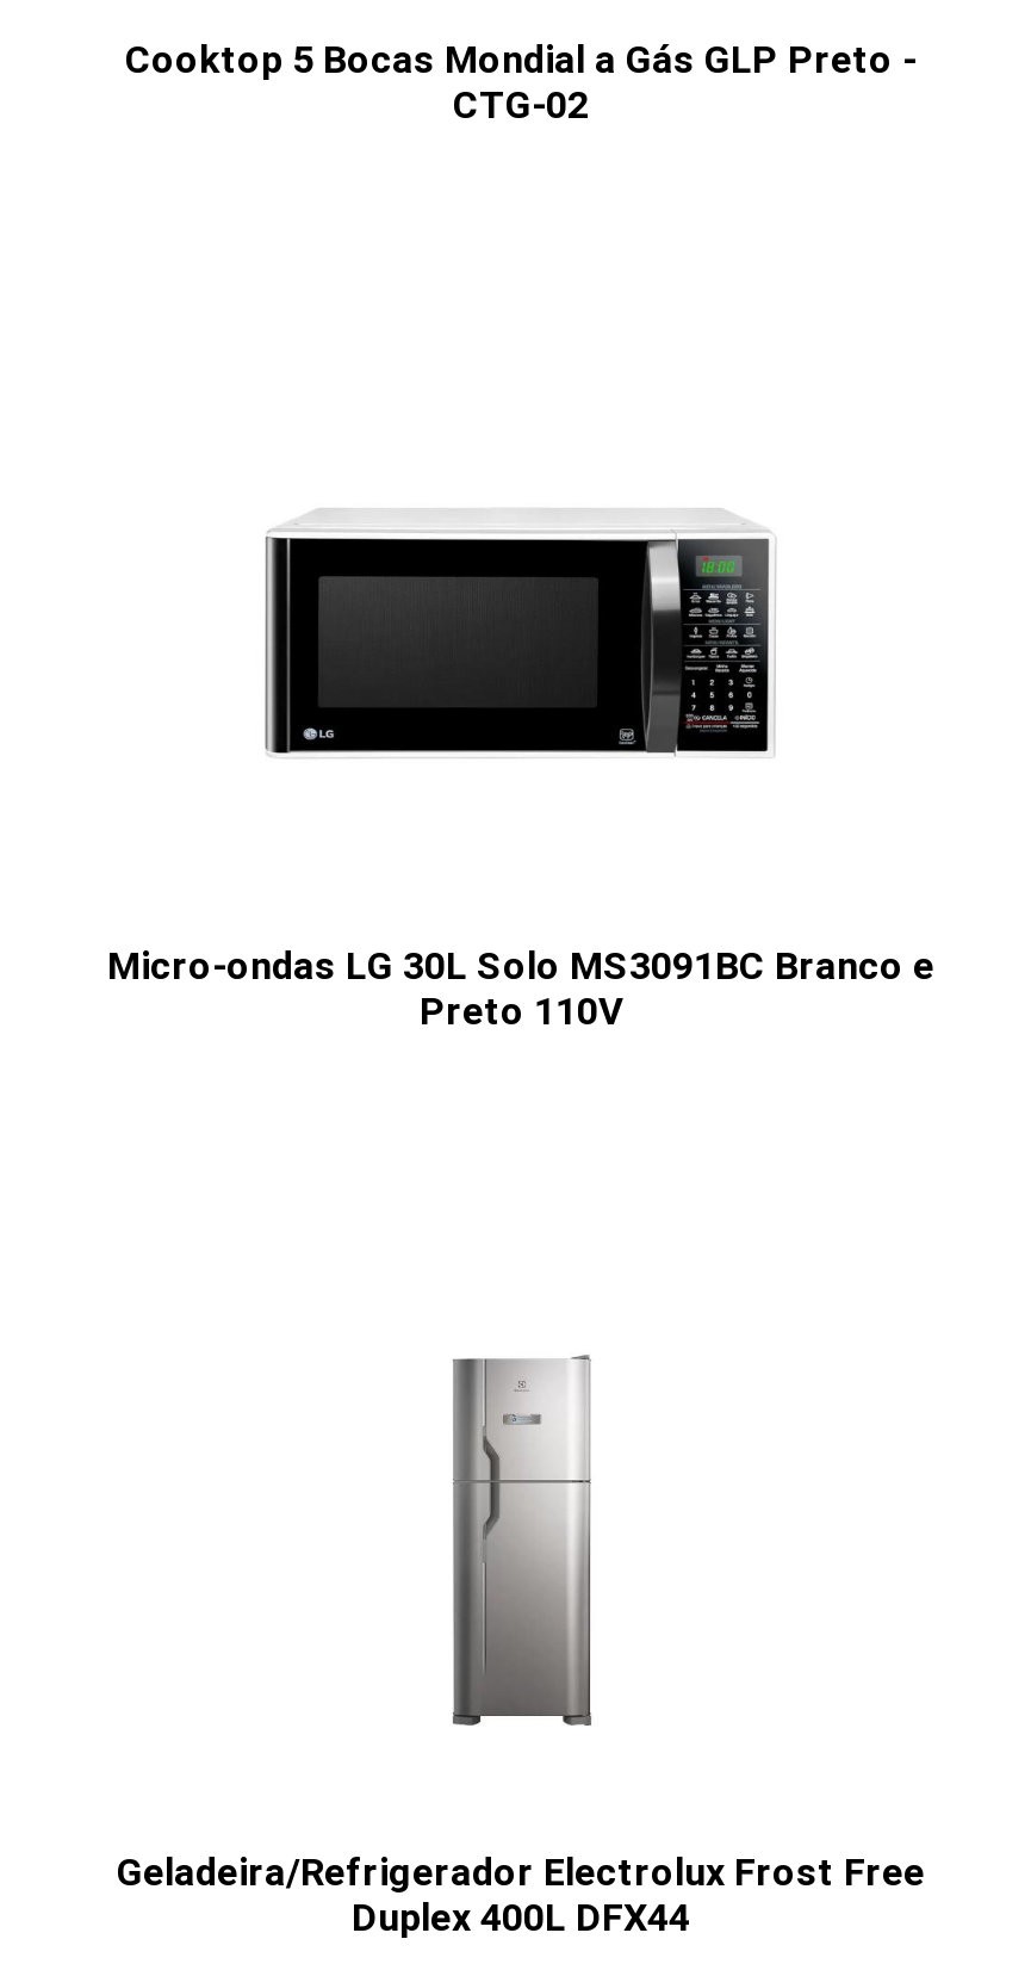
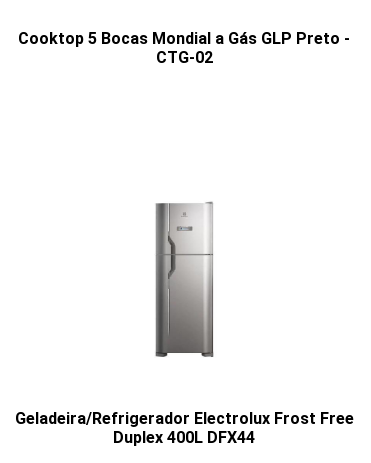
[263,512,774,757] [image] -> none
[107,944,934,1034] Micro-ondas LG 30L Solo MS3091BC Branco e | Preto 110V -> none

